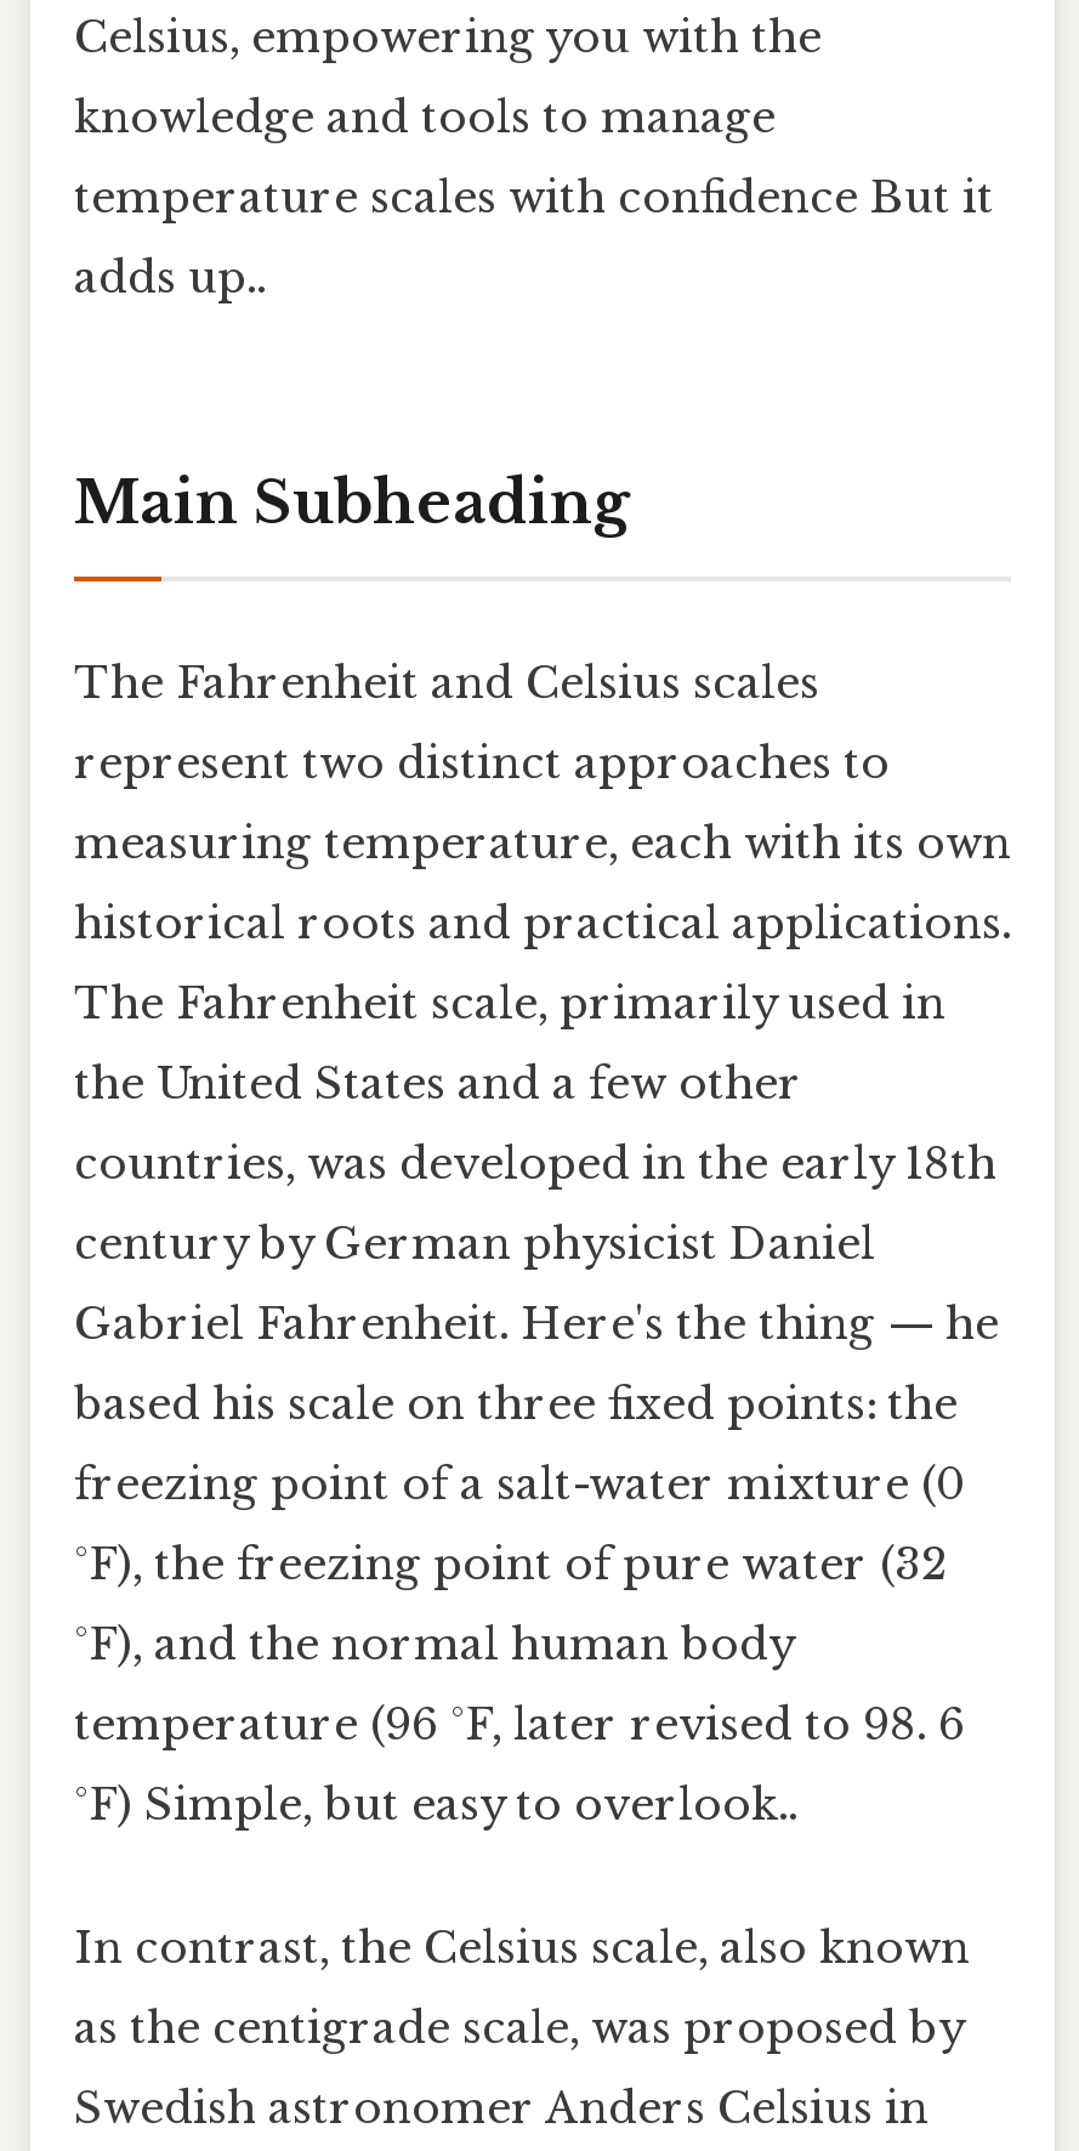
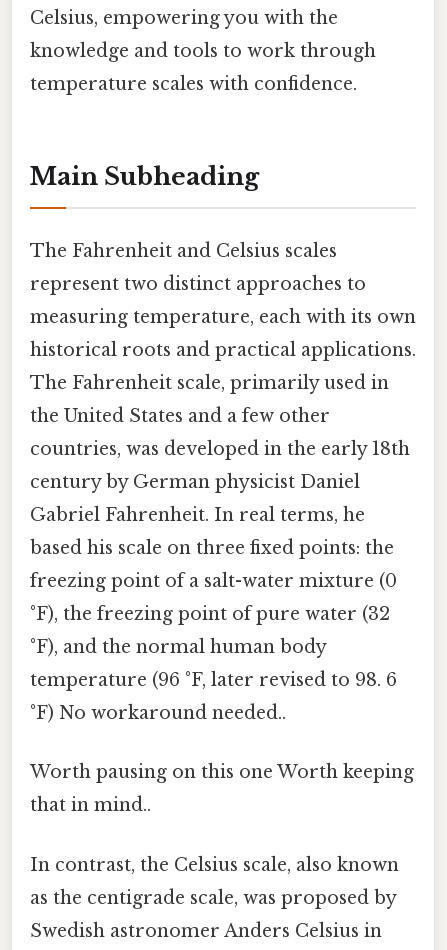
[74,91,994,305] knowledge and tools to manage | temperature scales with confidence But it | adds up.. -> [30,40,376,95] knowledge and tools to work through | temperature scales with confidence.
moved [74,467,1011,1271] -> [30,162,416,493]: Main Subheading | The Fahrenheit and Celsius scales | represent two distinct approaches to | ... | countries, was developed in the early 18th | century by German physicist Daniel
[74,1298,999,1351] Gabriel Fahrenheit. Here's the thing — he -> [30,504,365,526] Gabriel Fahrenheit. In real terms, he
moved [74,1378,965,1752] -> [30,537,397,691]: based his scale on three fixed points: the | freezing point of a salt-water mixture (0 | °F), the freezing point of pure water (32 | °F), and the normal human body | temperature (96 °F, later revised to 98. 6
[74,1779,797,1832] °F) Simple, but easy to overlook.. -> [30,702,414,816] °F) No workaround needed.. | Worth pausing on this one Worth keeping | that in mind..

